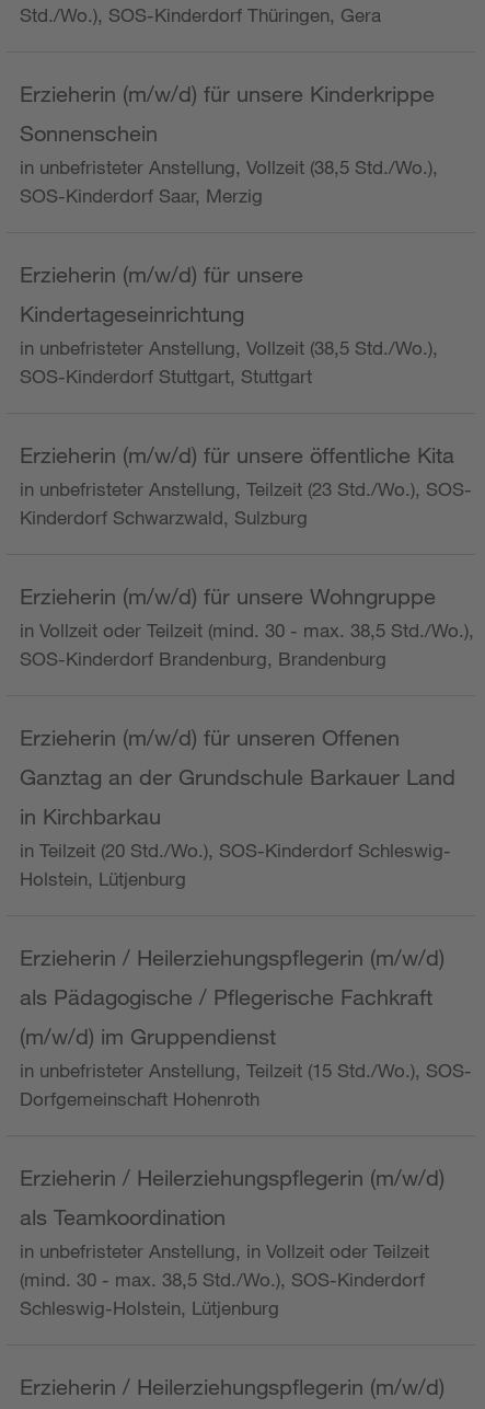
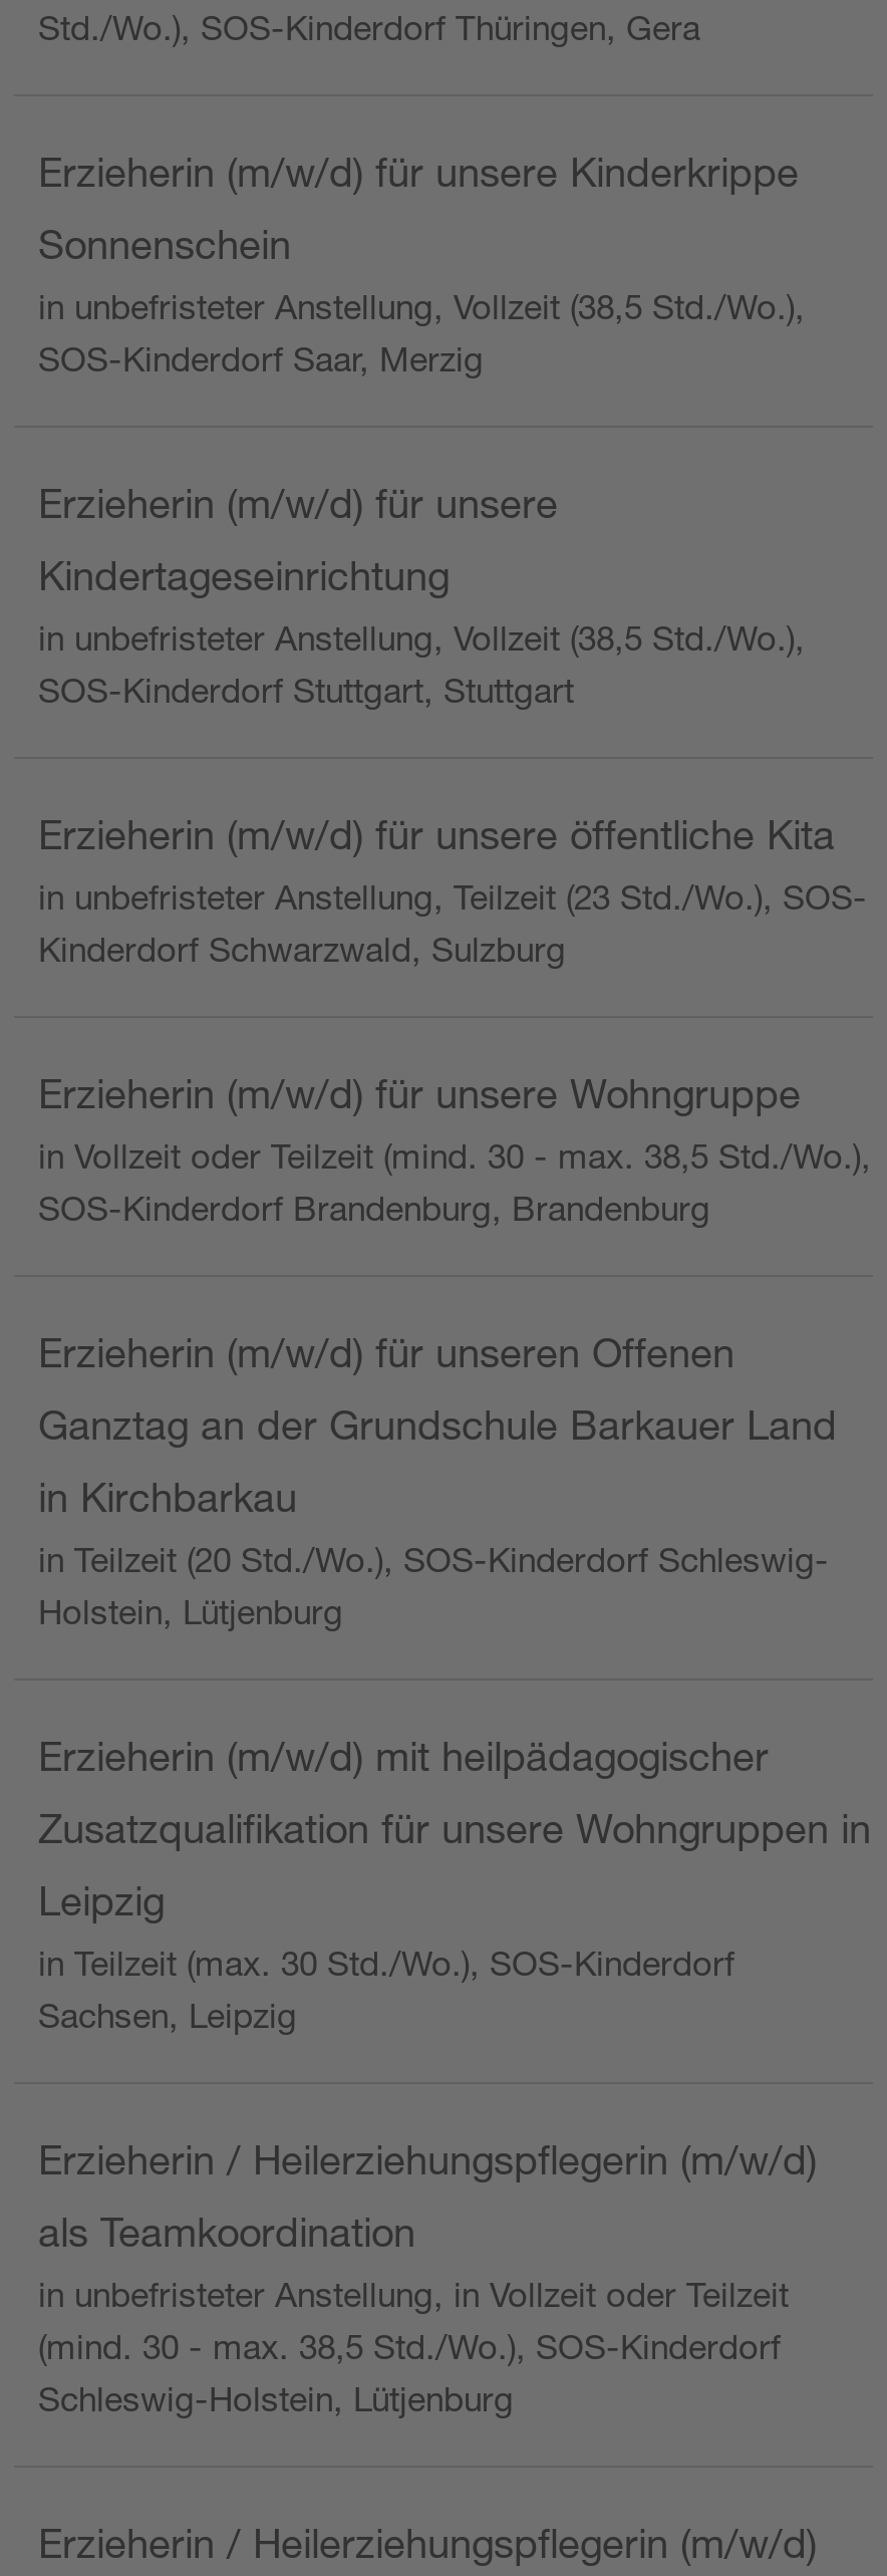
[20,945,444,970] Erzieherin / Heilerziehungspflegerin (m/w/d) -> [38,1733,769,1779] Erzieherin (m/w/d) mit heilpädagogischer
[20,984,432,1010] als Pädagogische / Pflegerische Fachkraft -> [38,1805,871,1851] Zusatzqualifikation für unsere Wohngruppen in
[20,1024,472,1110] (m/w/d) im Gruppendienst | in unbefristeter Anstellung, Teilzeit (15 Std./Wo.), SOS- | Dorfgemeinschaft Hohenroth -> [38,1877,734,2036] Leipzig | in Teilzeit (max. 30 Std./Wo.), SOS-Kinderdorf | Sachsen, Leipzig

